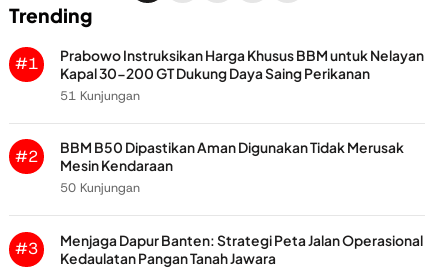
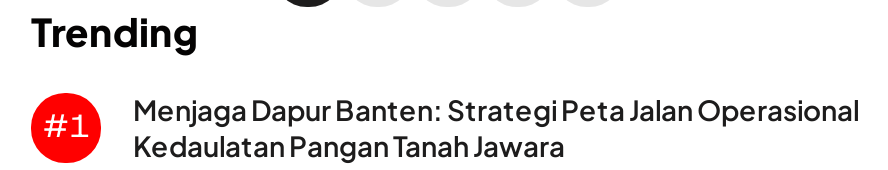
[15,46,424,259] Prabowo Instruksikan Harga Khusus BBM untuk Nelayan | Kapal 30-200 GT Dukung Daya Saing Perikanan | 51 Kunjungan | #2 | BBM B50 Dipastikan Aman Digunakan Tidak Merusak | Mesin Kendaraan | 50 Kunjungan | #3 -> none

